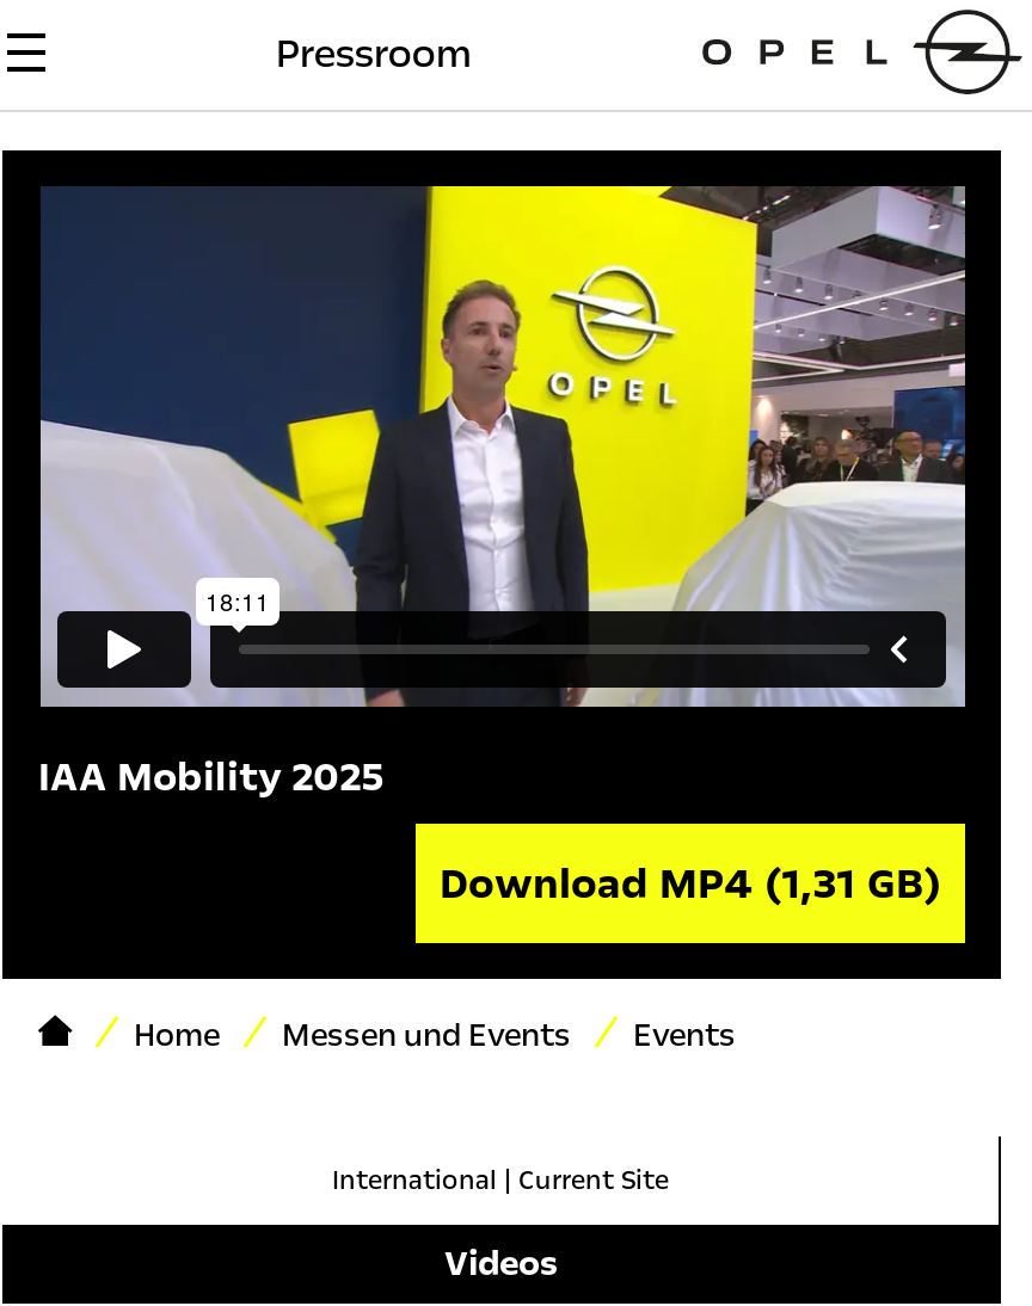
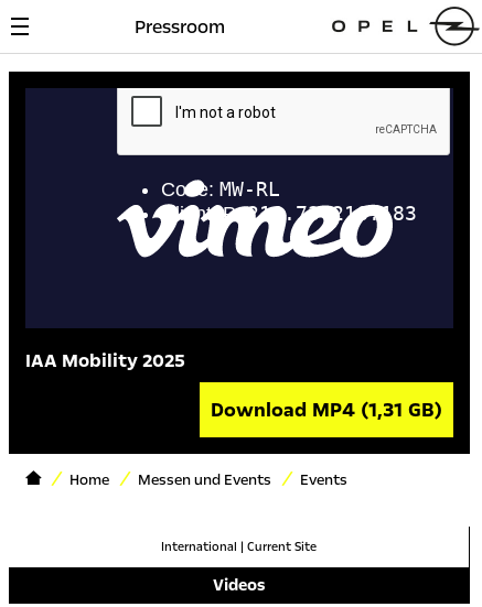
[38,184,967,709] [image] -> [26,87,453,328] [image]

